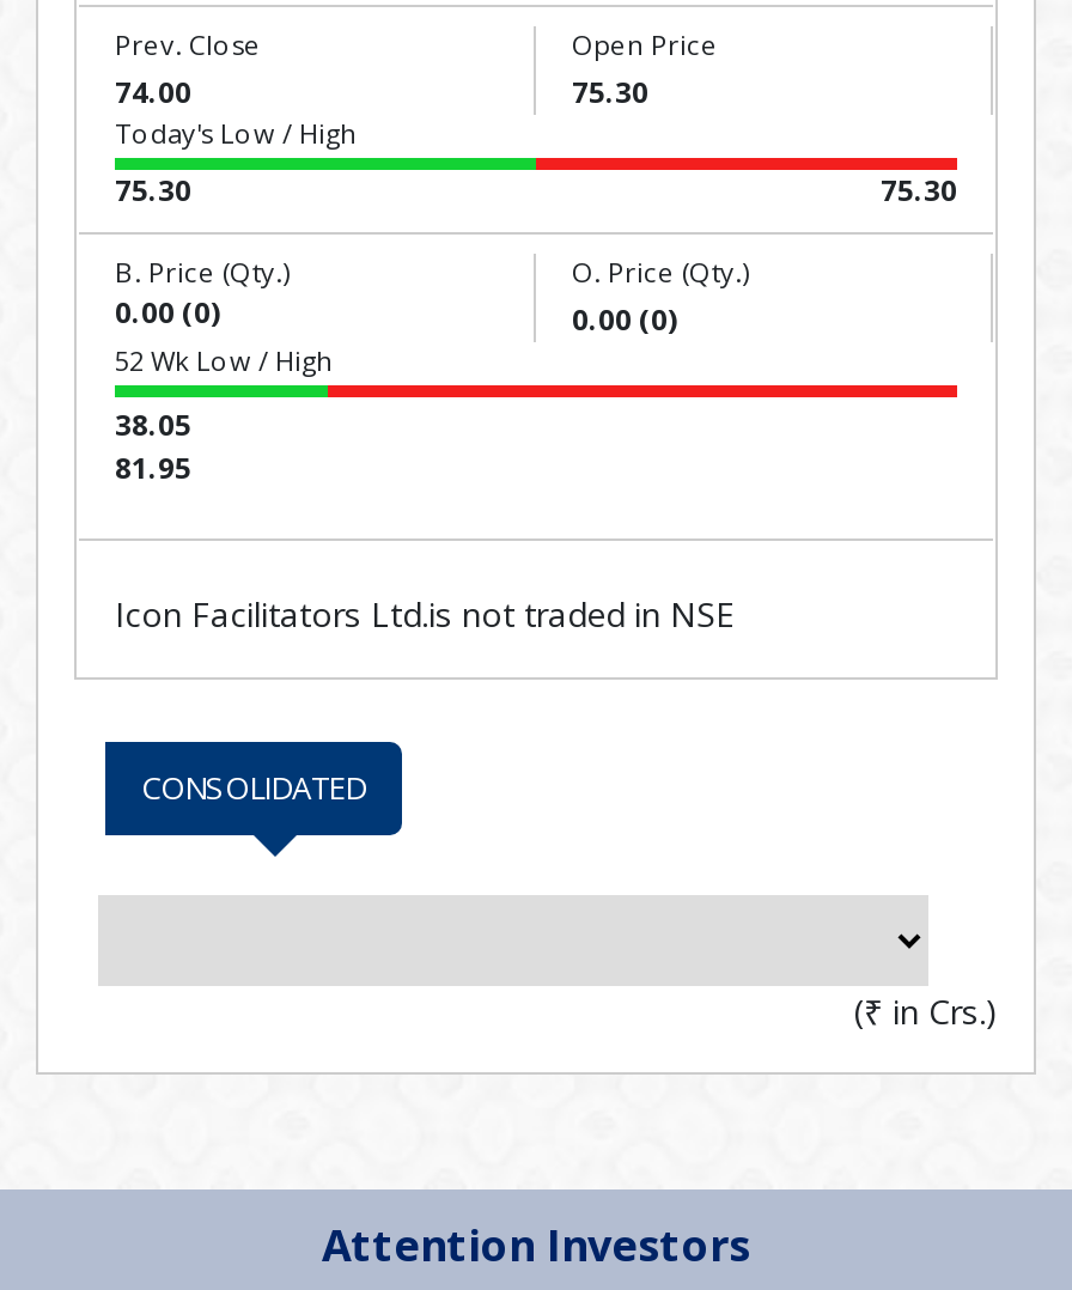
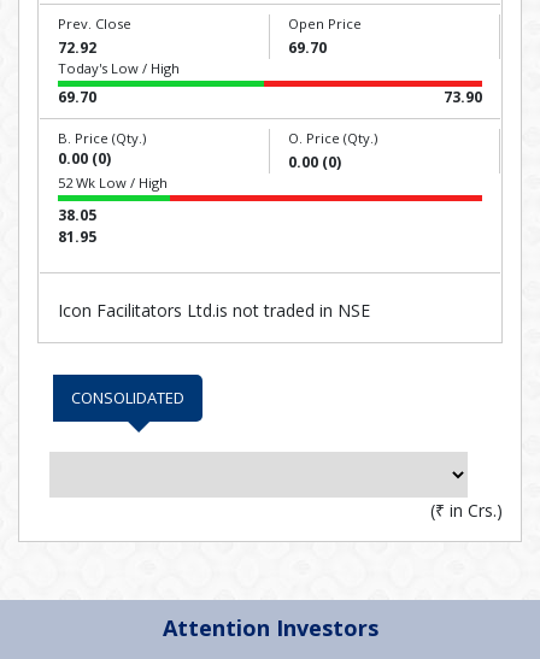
[115,72,191,112] 74.00 -> [58,37,96,58] 72.92
[572,72,648,112] 75.30 -> [288,37,327,58] 69.70
[115,170,191,211] 75.30 -> [58,87,96,107] 69.70
[881,170,957,211] 75.30 -> [444,87,482,107] 73.90

